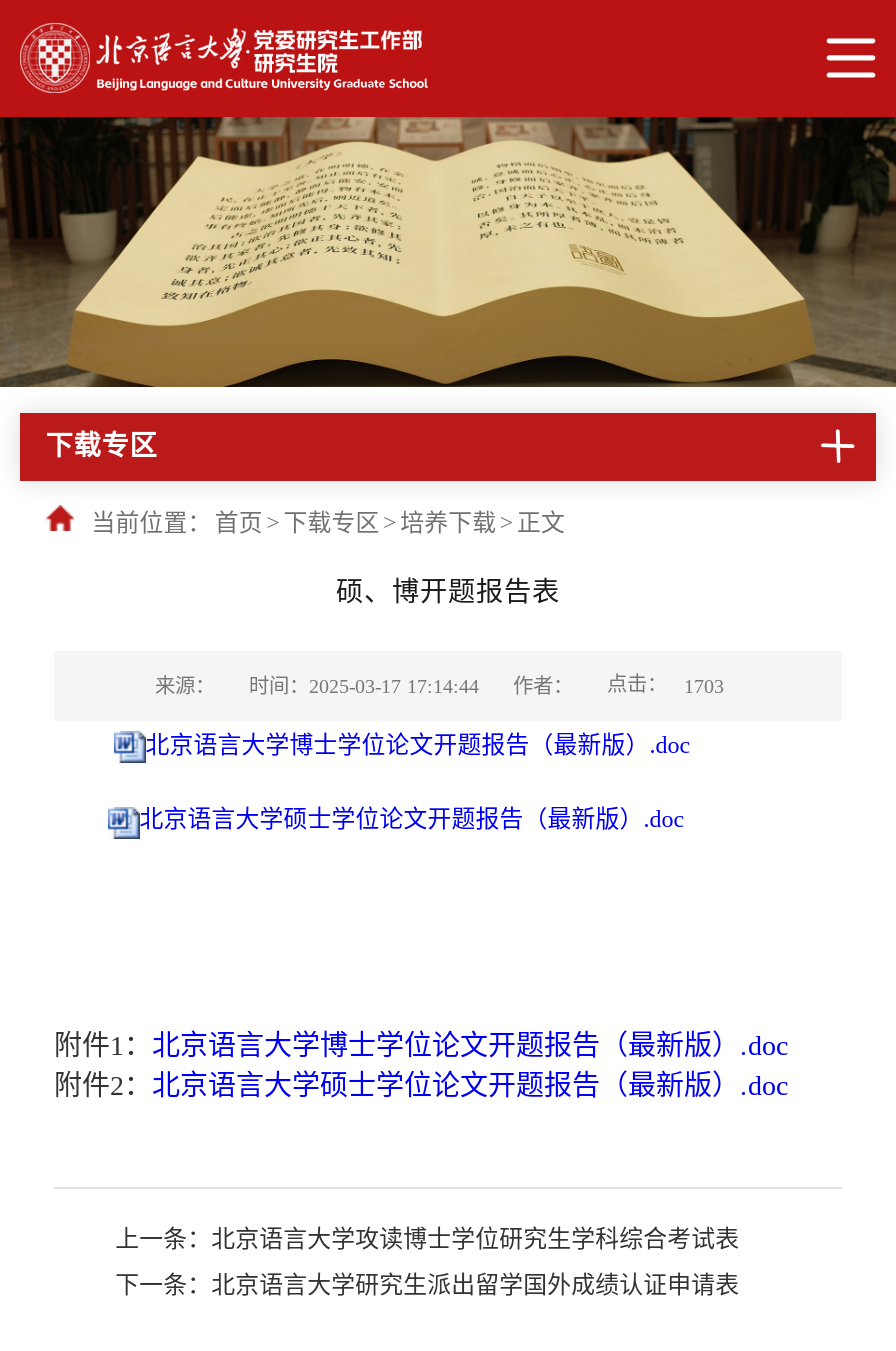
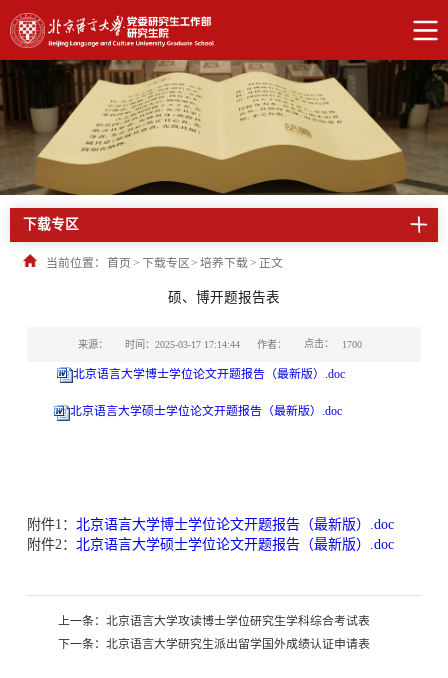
[155,673,724,697] 来源： 时间：2025-03-17 17:14:44 作者： 点击： 1703 -> [77,338,362,350] 来源： 时间：2025-03-17 17:14:44 作者： 点击： 1700

